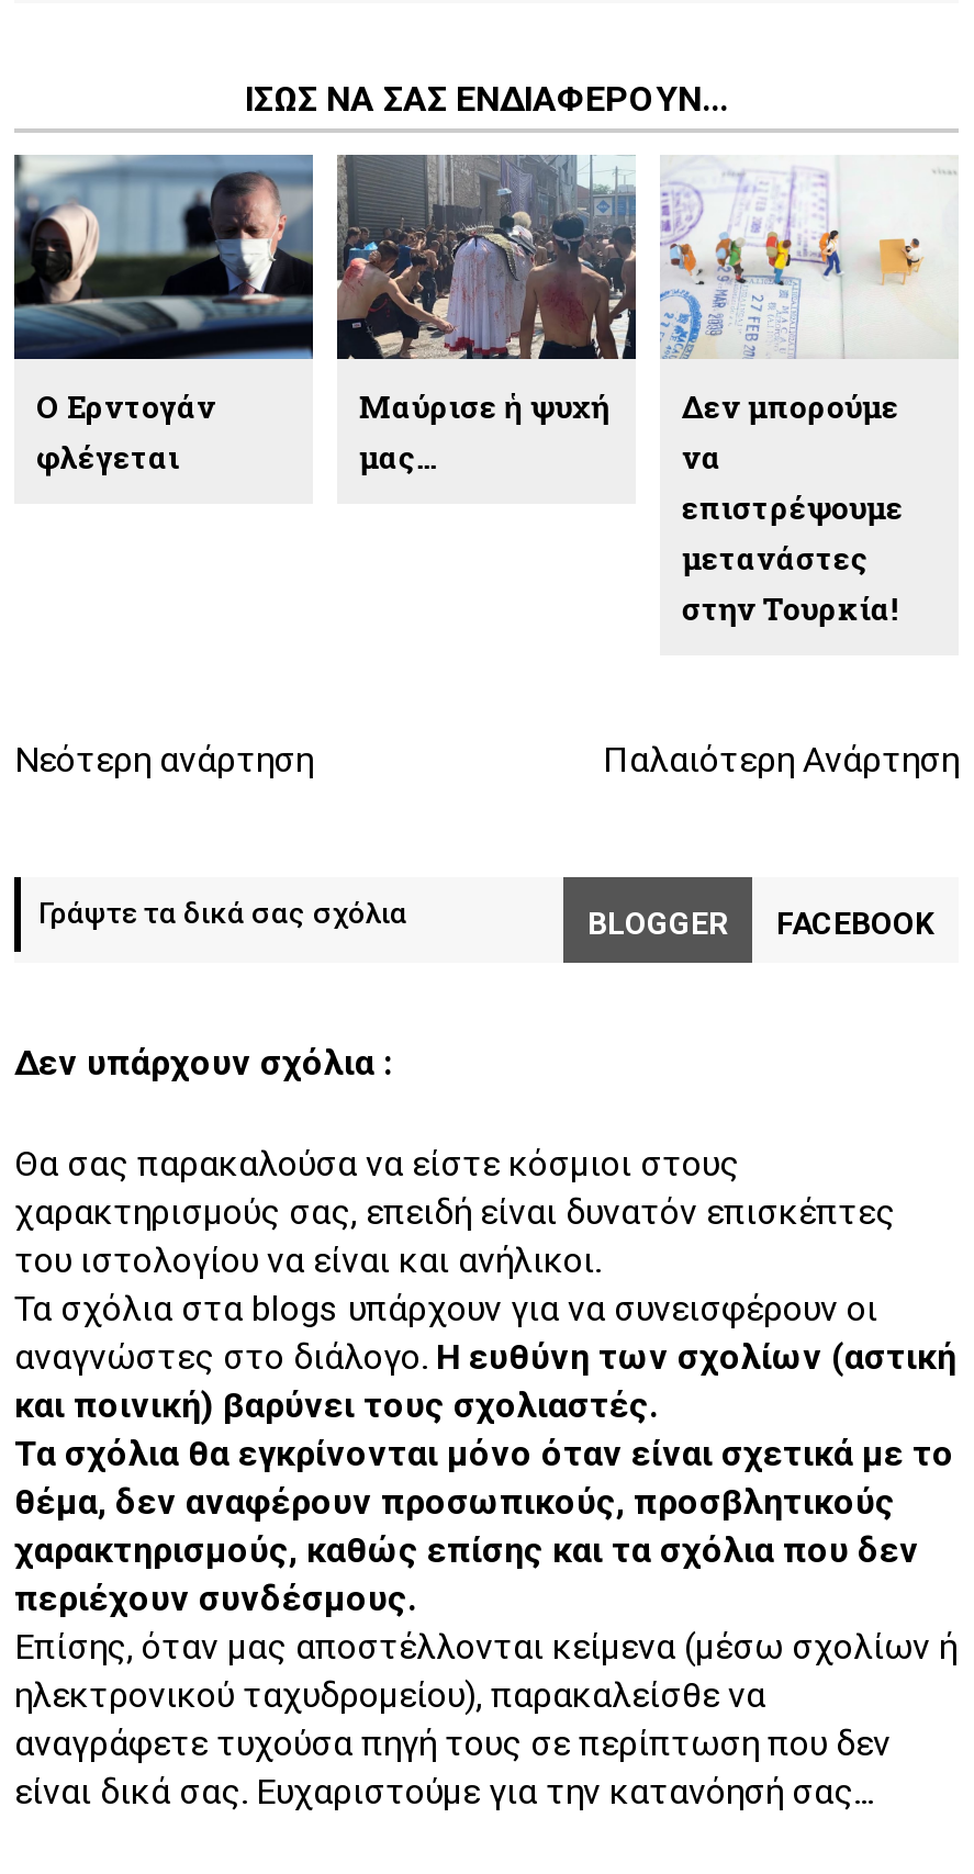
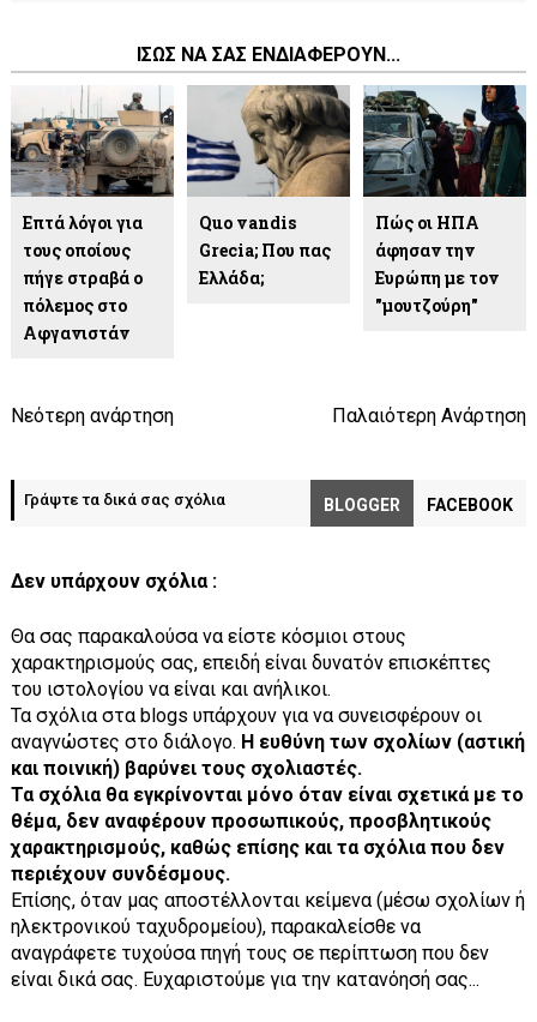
[12,153,315,477] [image] | O Ερντογάν | φλέγεται -> [11,85,175,344] [image] | Επτά λόγοι για | τους οποίους | πήγε στραβά ο | πόλεμος στο | Αφγανιστάν
[335,155,638,477] [image] | Μαύρισε ἡ ψυχή | μας… -> [186,84,351,289] [image] | Quo vandis | Grecia; Που πας | Ελλάδα;
[660,155,959,628] [image] | Δεν μπορούμε | να | επιστρέψουμε | μετανάστες | στην Τουρκία! -> [362,84,527,316] [image] | Πώς οι ΗΠΑ | άφησαν την | Ευρώπη με τον | "μουτζούρη"

